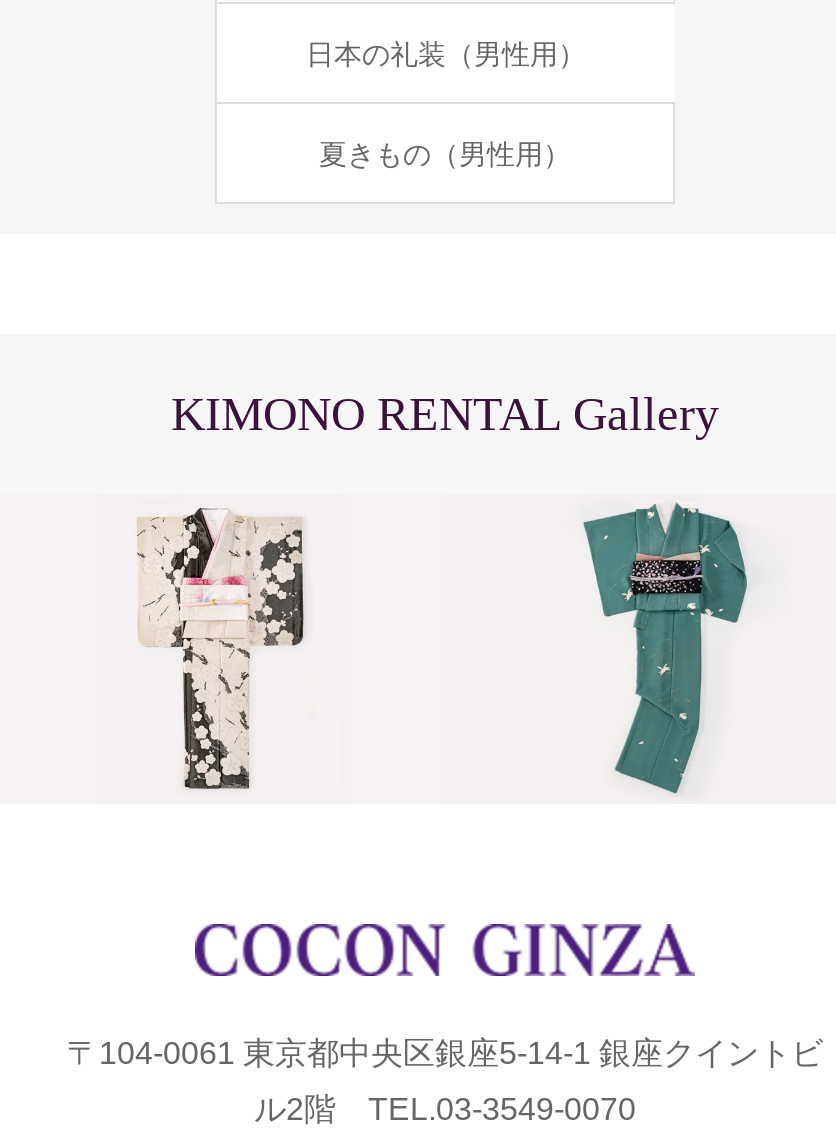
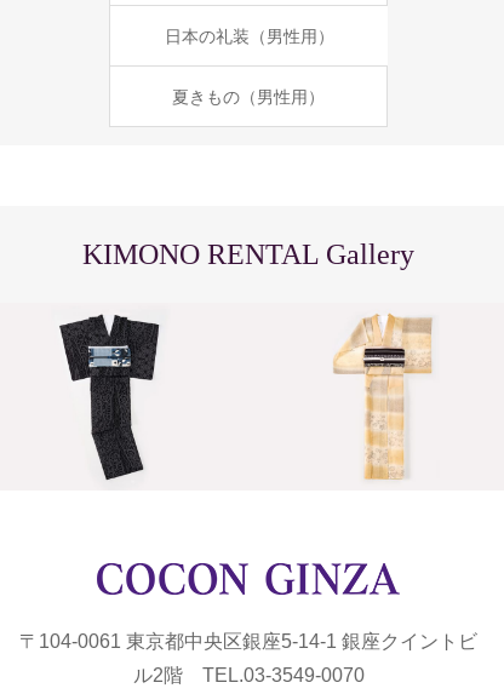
[133,506,307,792] [image] -> [58,312,164,481] [image]
[581,502,749,796] [image] -> [332,309,433,483] [image]

